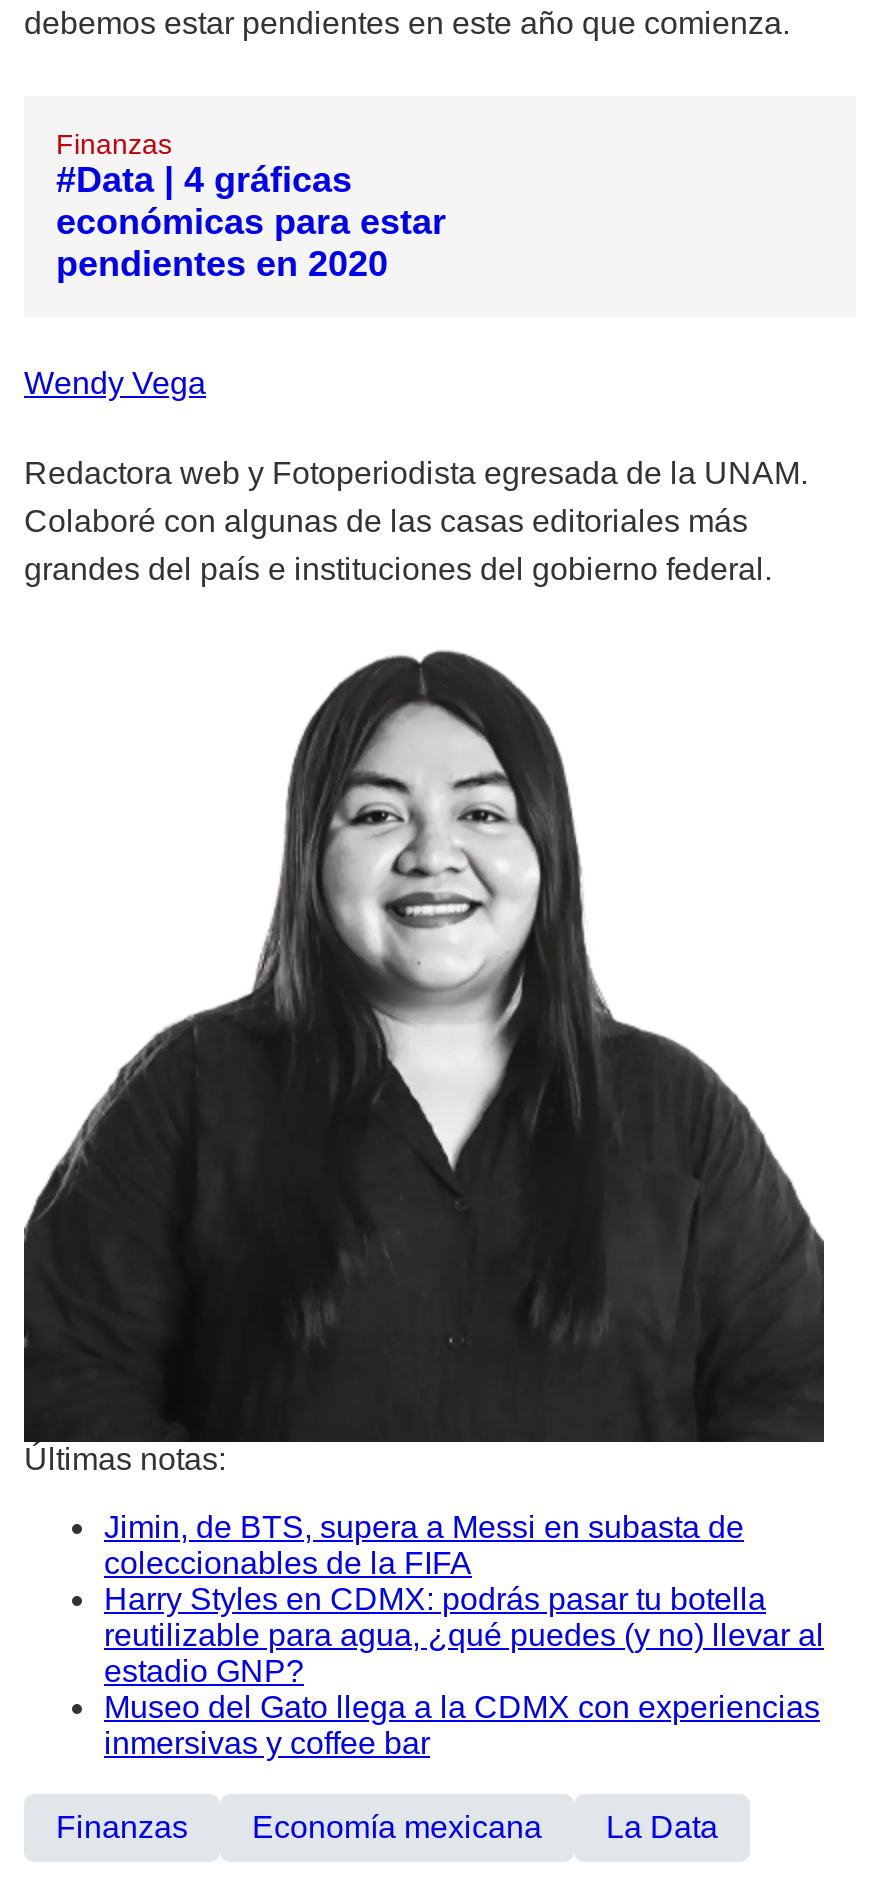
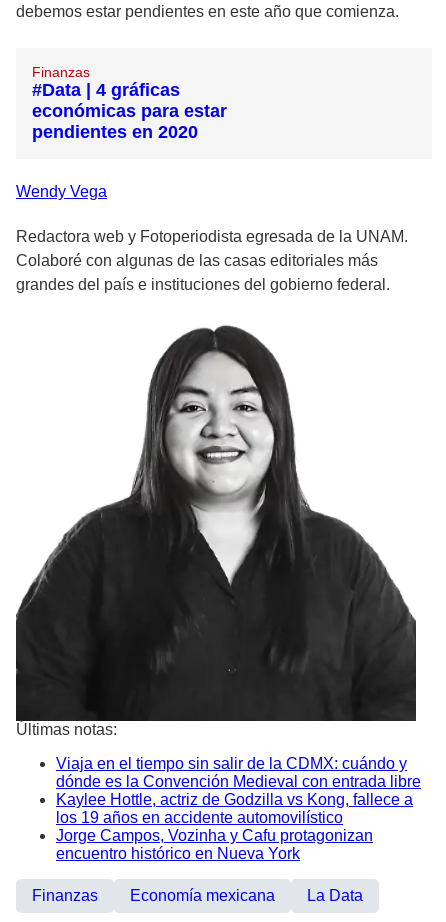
[104,1510,824,1760] Jimin, de BTS, supera a Messi en subasta de | coleccionables de la FIFA | Harry Styles en CDMX: podrás pasar tu botella | reutilizable para agua, ¿qué puedes (y no) llevar al | estadio GNP? | Museo del Gato llega a la CDMX con experiencias | inmersivas y coffee bar -> [56,755,421,862] Viaja en el tiempo sin salir de la CDMX: cuándo y | dónde es la Convención Medieval con entrada libre | Kaylee Hottle, actriz de Godzilla vs Kong, fallece a | los 19 años en accidente automovilístico | Jorge Campos, Vozinha y Cafu protagonizan | encuentro histórico en Nueva York

